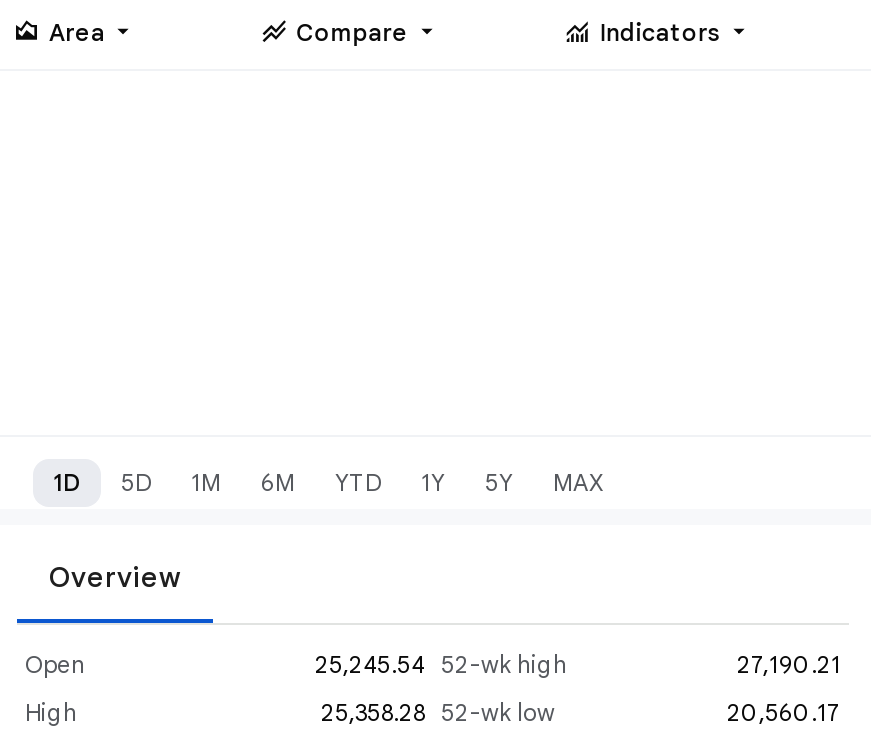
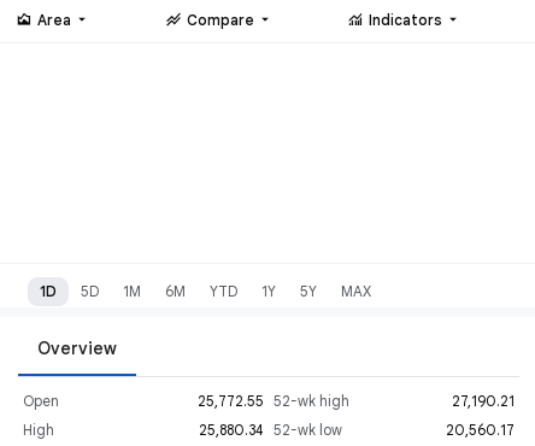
[315,649,567,679] 25,245.54 52-wk high -> [198,392,349,410] 25,772.55 52-wk high
[321,697,555,727] 25,358.28 52-wk low -> [199,421,342,439] 25,880.34 52-wk low

